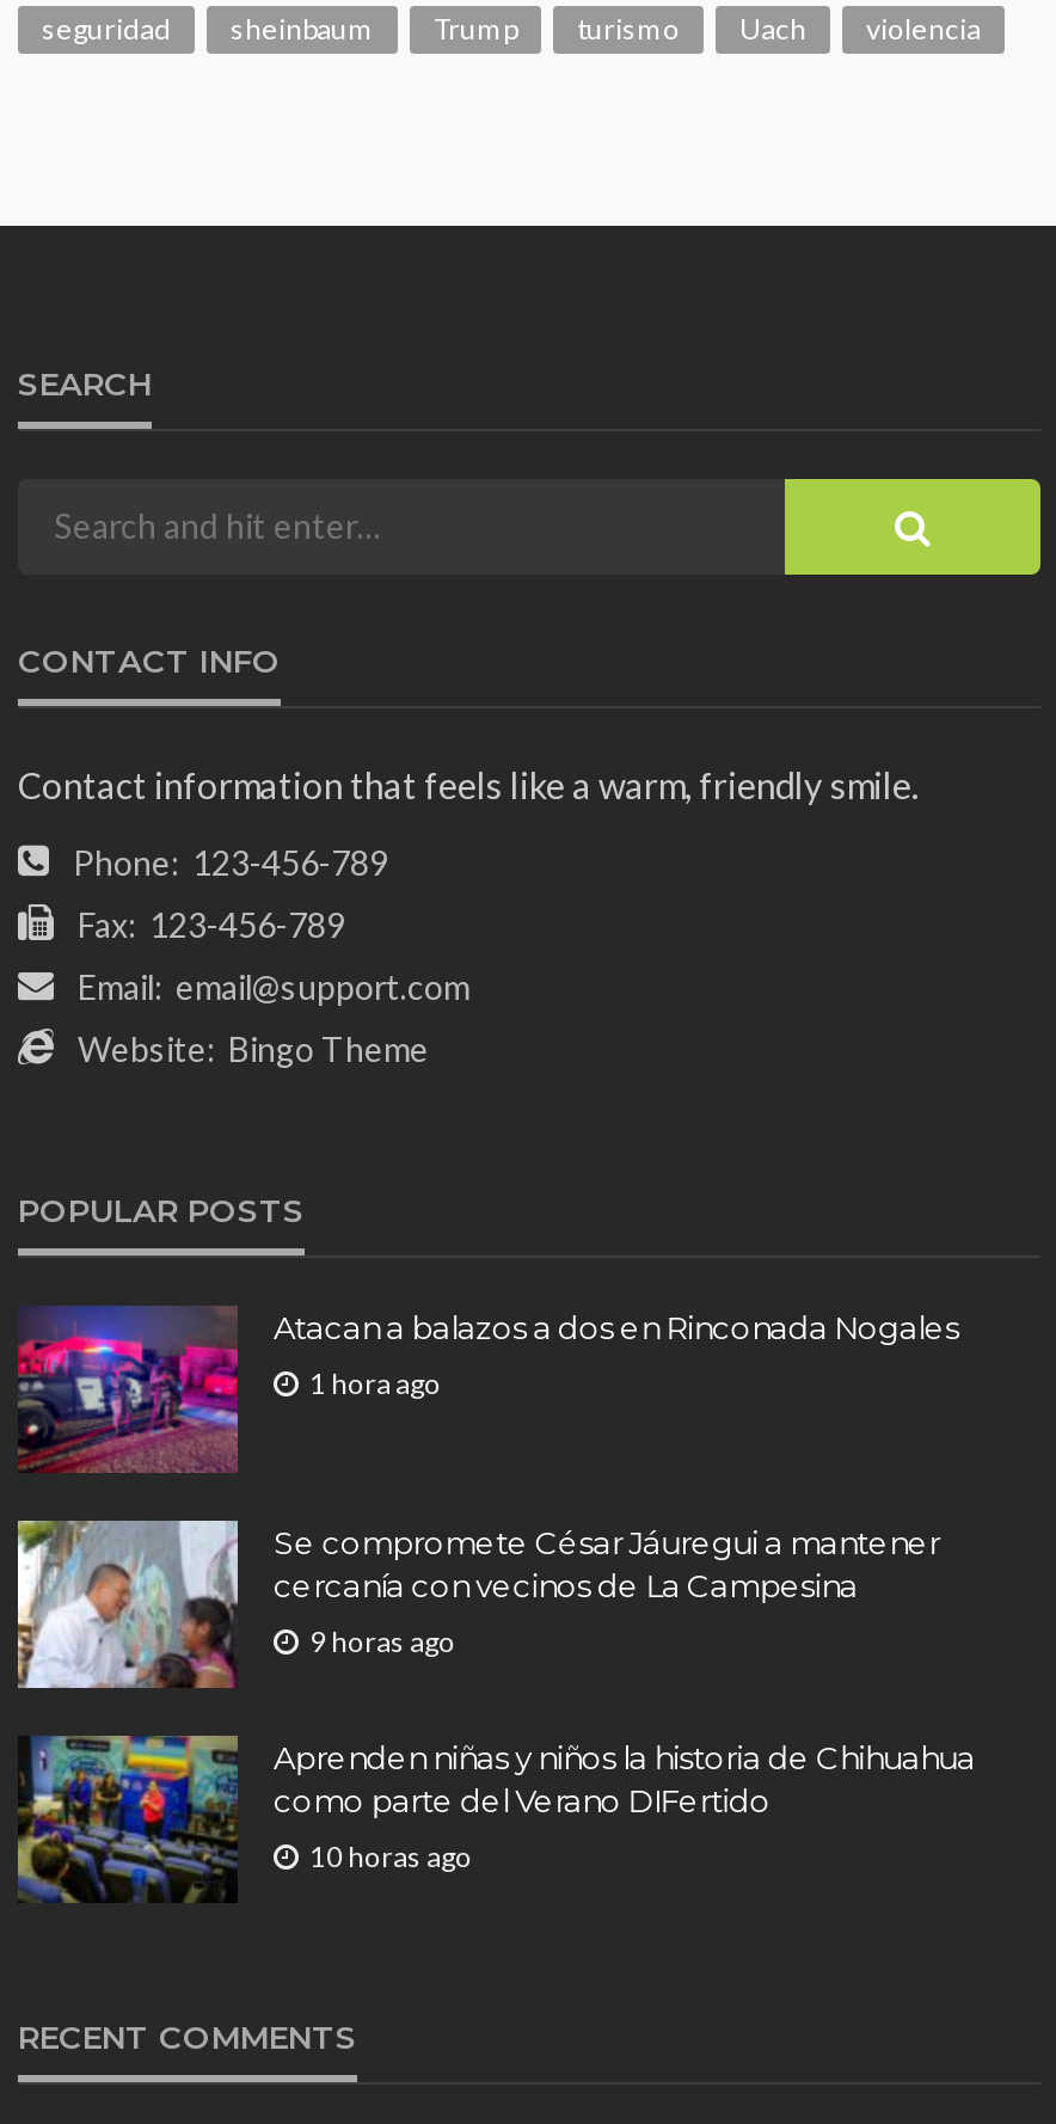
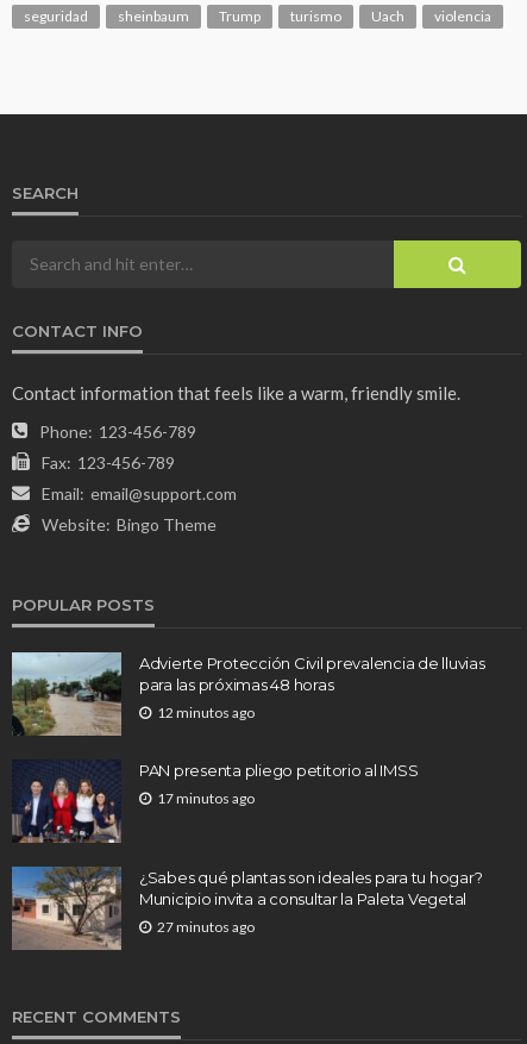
[16,1306,959,1473] [image] | Atacan a balazos a dos en Rinconada Nogales -> [11,651,485,736] [image] | Advierte Protección Civil prevalencia de lluvias | para las próximas 48 horas
[309,1365,441,1401] 1 hora ago -> [157,703,255,721] 12 minutos ago
[16,1518,940,1690] [image] | Se compromete César Jáuregui a mantener | cercanía con vecinos de La Campesina -> [12,759,418,844] [image] | PAN presenta pliego petitorio al IMSS
[309,1623,455,1659] 9 horas ago -> [157,789,255,807] 17 minutos ago
[18,1736,975,1903] [image] | Aprenden niñas y niños la historia de Chihuahua | como parte del Verano DIFertido -> [11,865,482,951] [image] | ¿Sabes qué plantas son ideales para tu hogar? | Municipio invita a consultar la Paleta Vegetal
[309,1838,472,1874] 10 horas ago -> [157,918,255,936] 27 minutos ago

